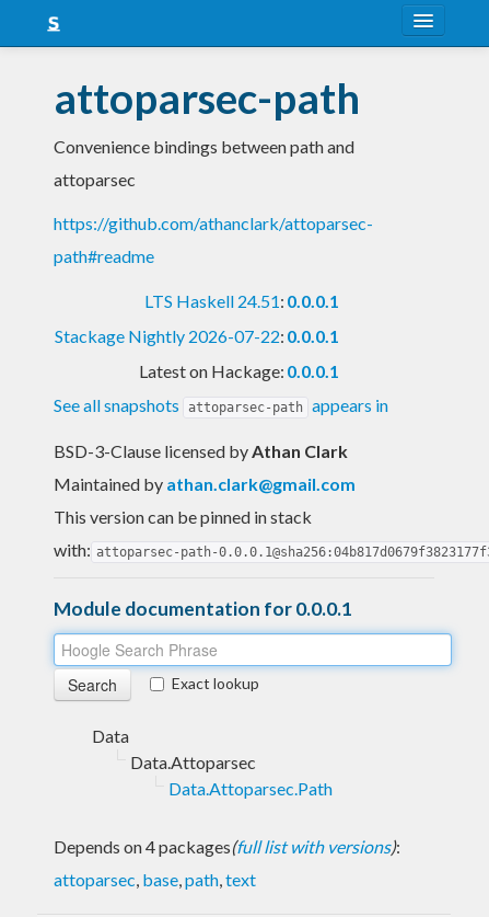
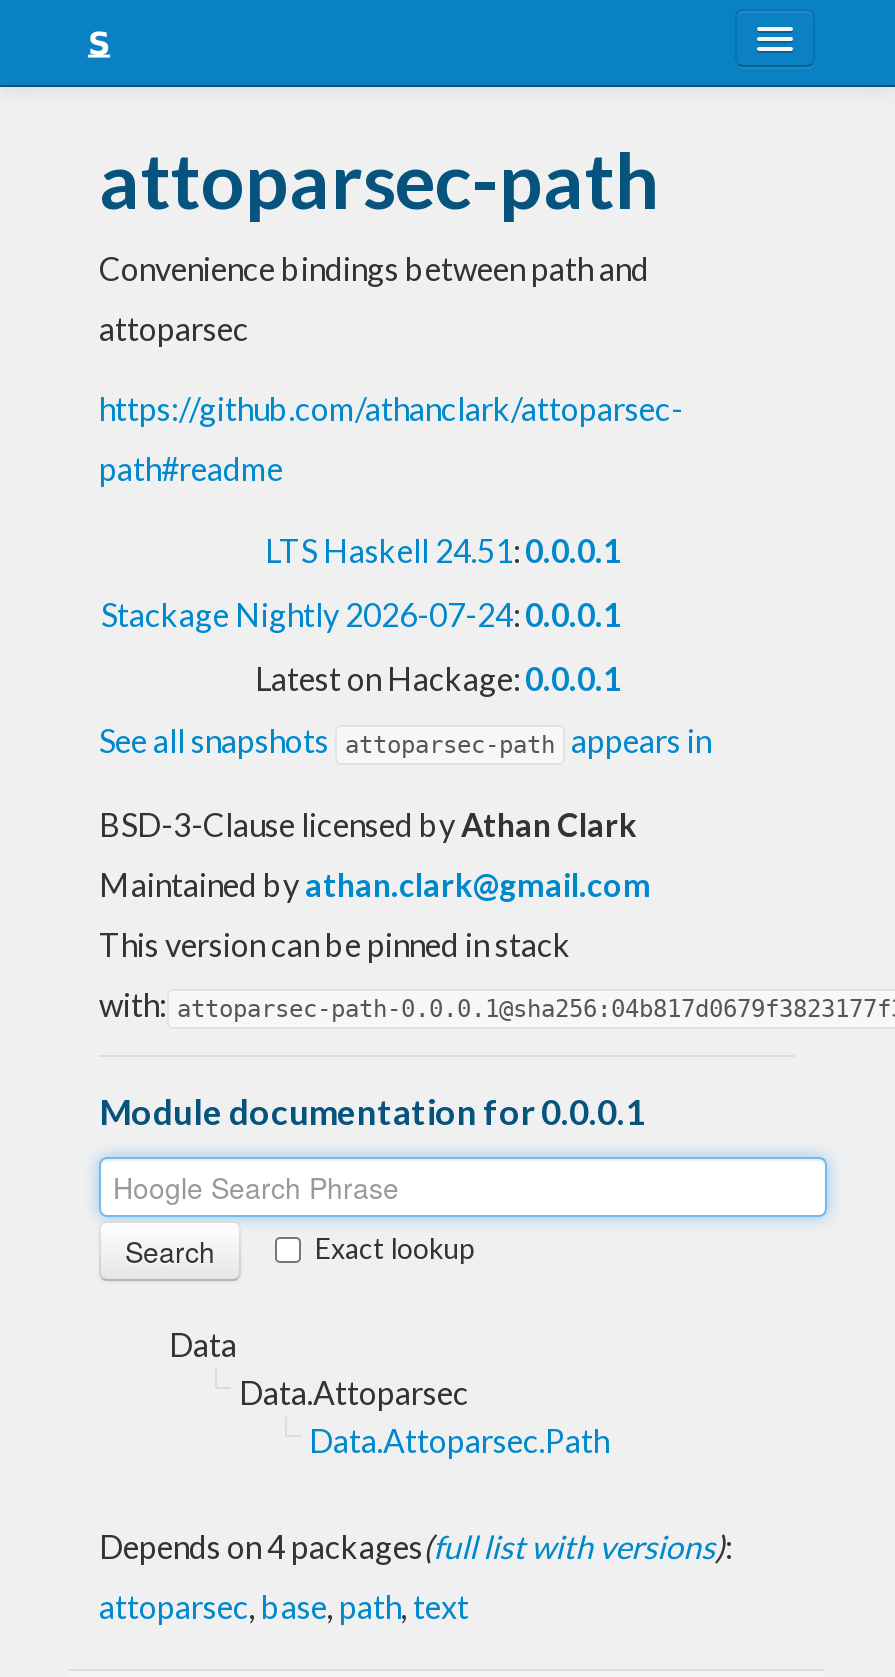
[55,325,339,346] Stackage Nightly 2026-07-22: 0.0.0.1 -> [101,595,621,633] Stackage Nightly 2026-07-24: 0.0.0.1

